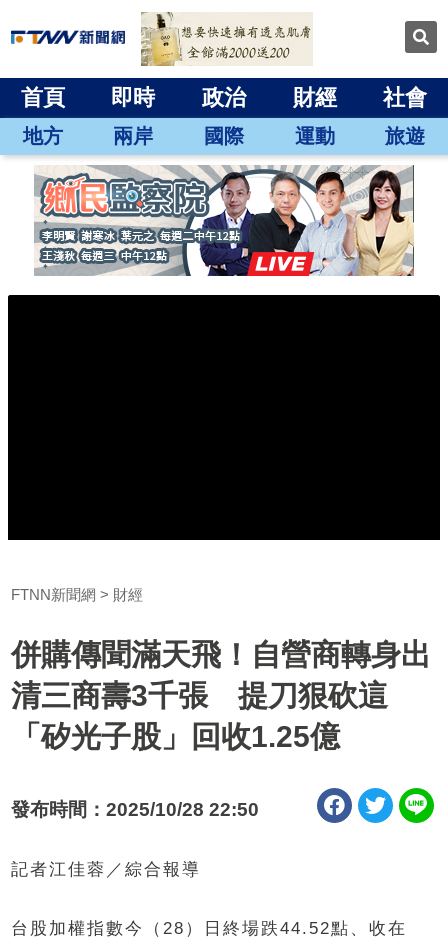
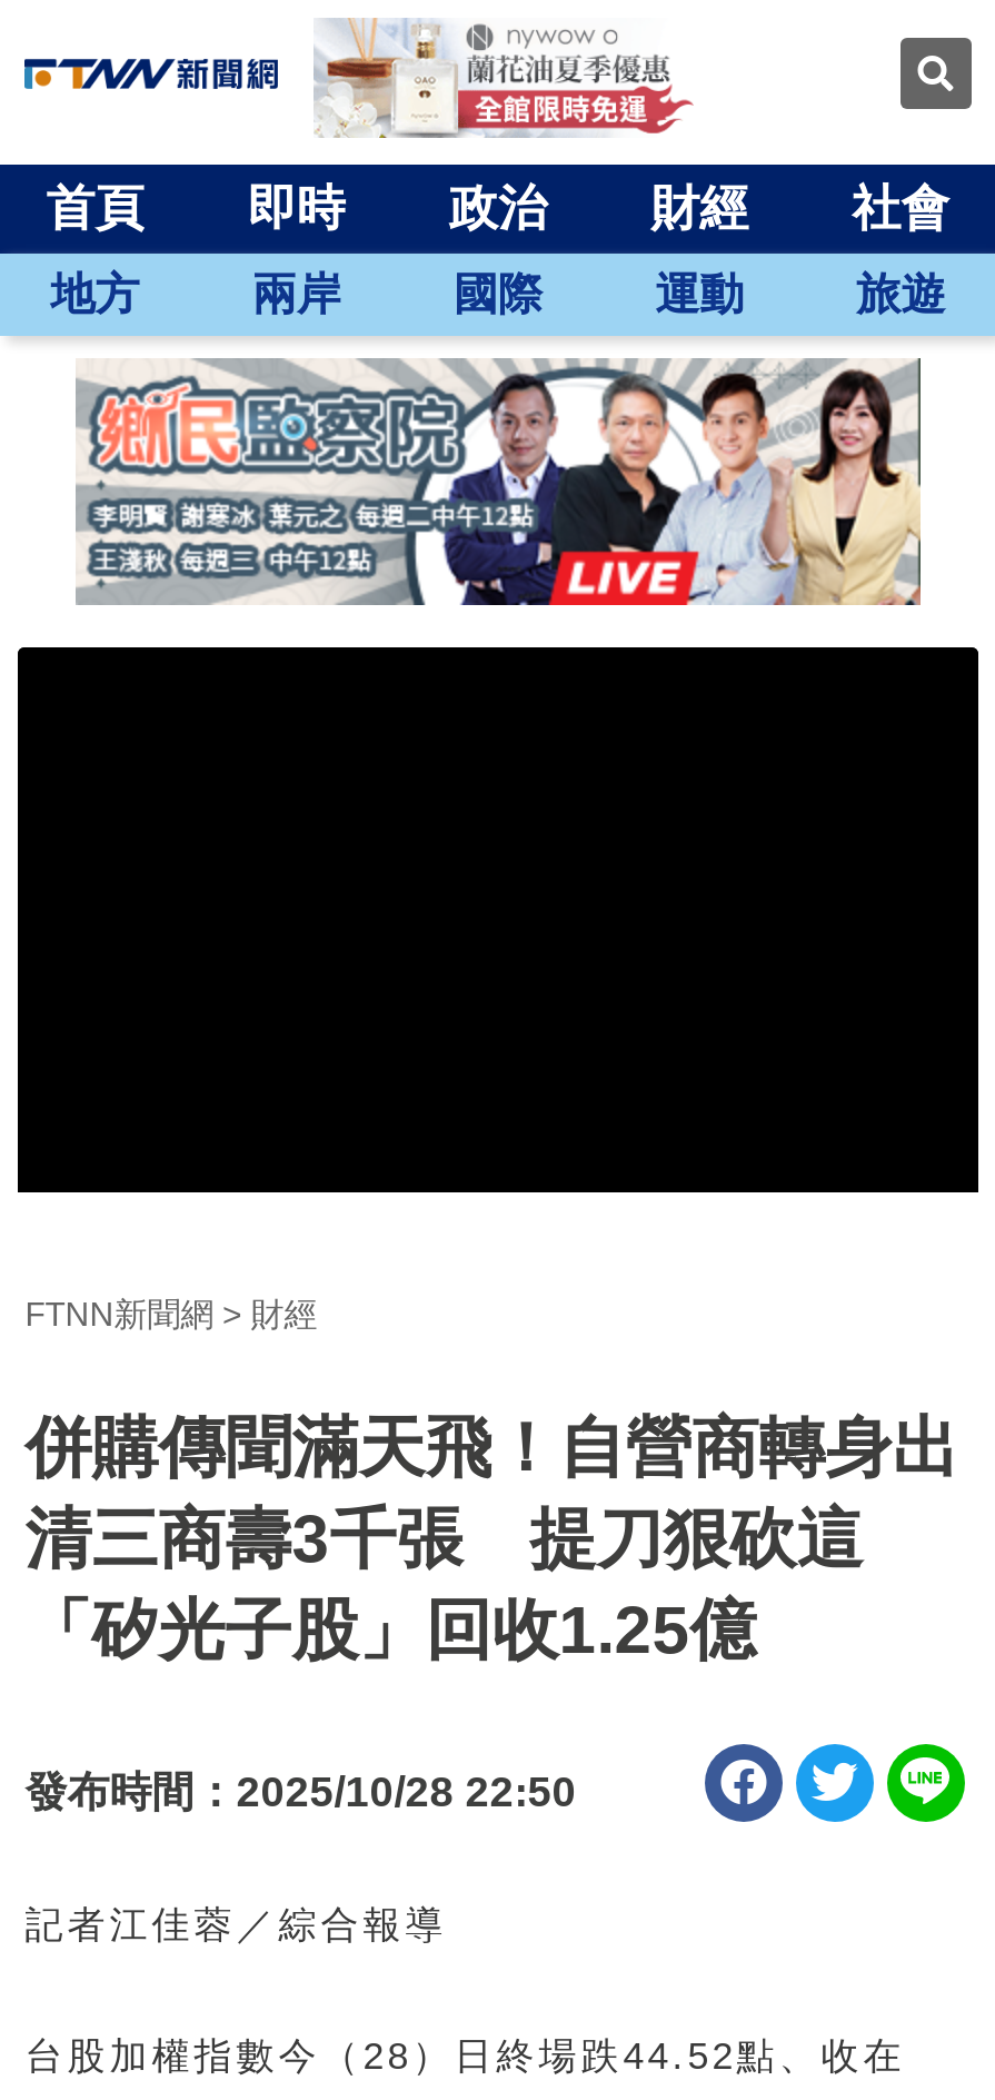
[141,12,312,67] [image] -> [316,20,691,138] [image]

